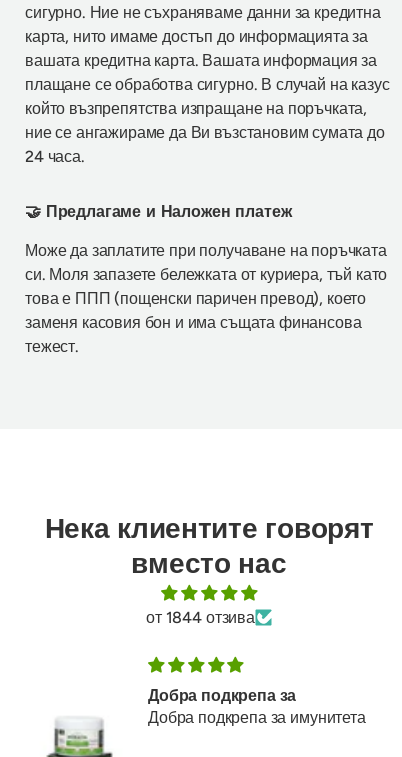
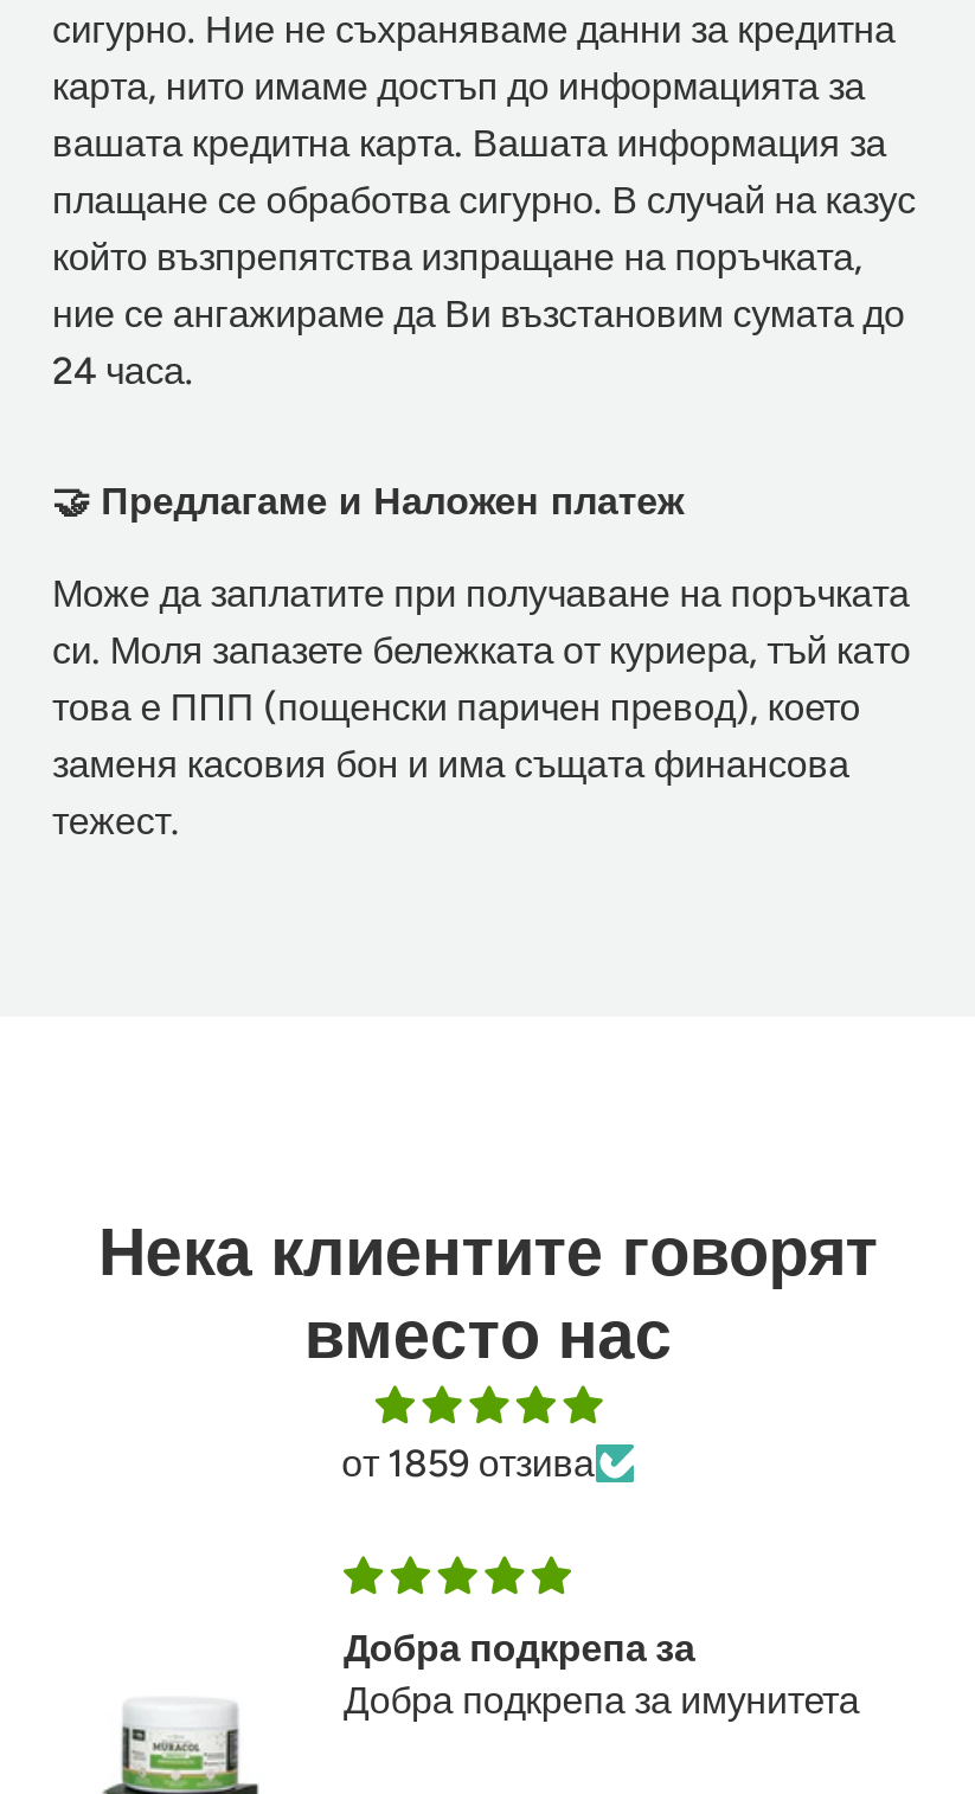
[146,608,255,627] от 1844 отзива -> [341,1440,594,1485] от 1859 отзива

